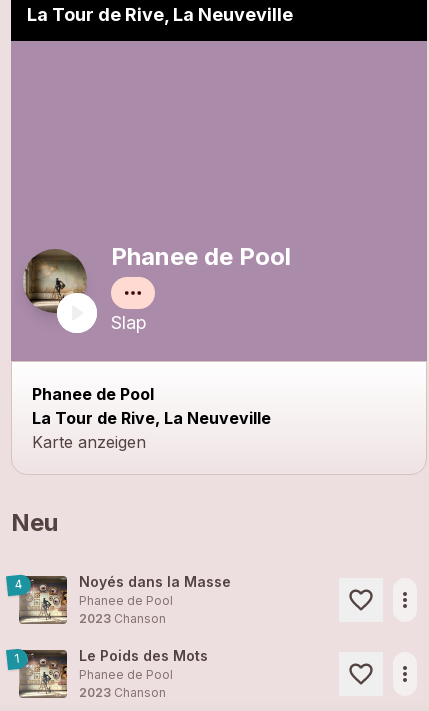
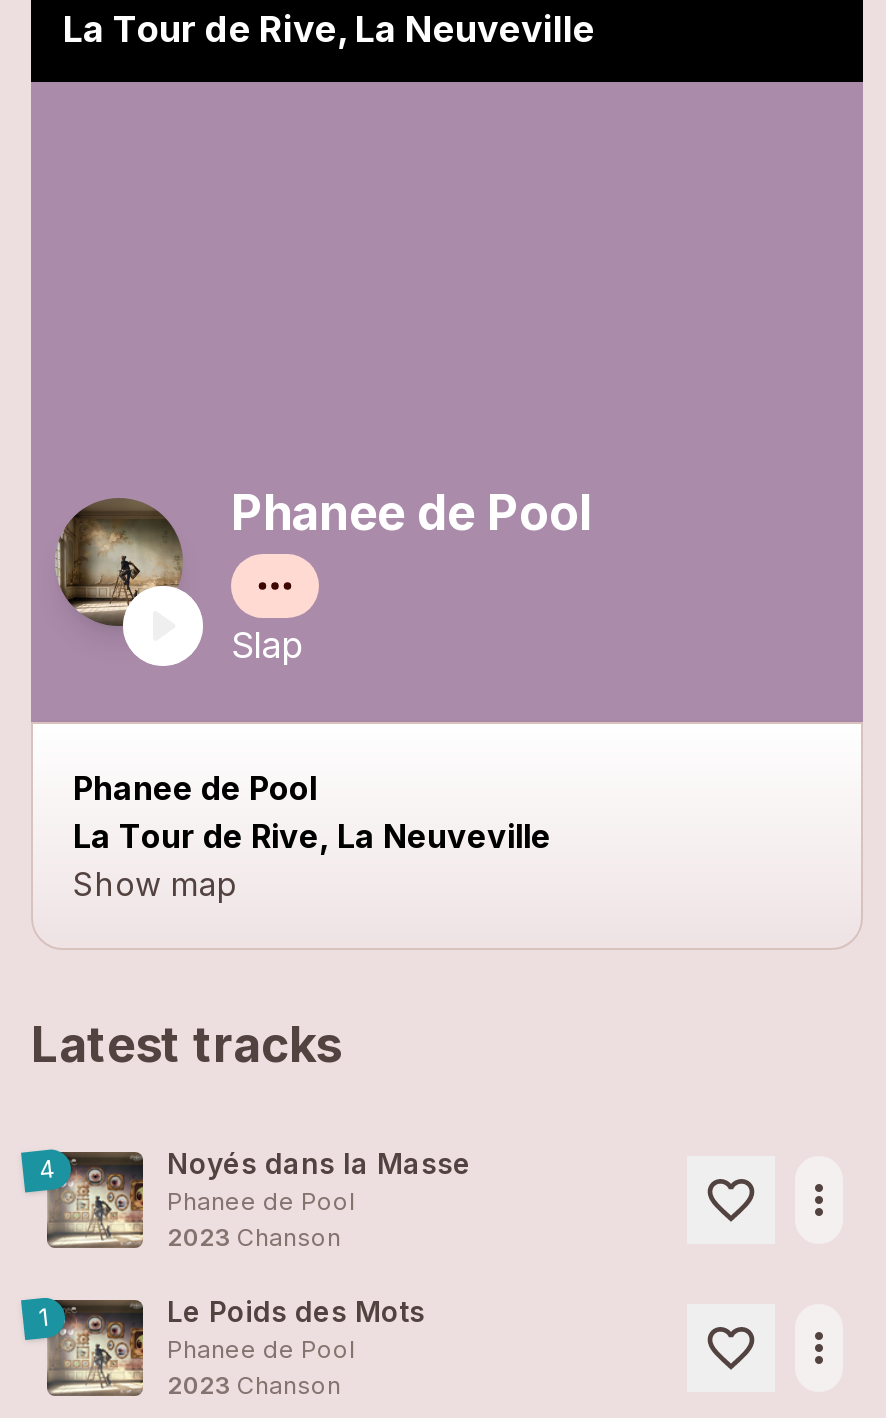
[32,432,146,452] Karte anzeigen -> [73,864,237,904] Show map
[11,508,58,537] Neu -> [31,1016,341,1074] Latest tracks

